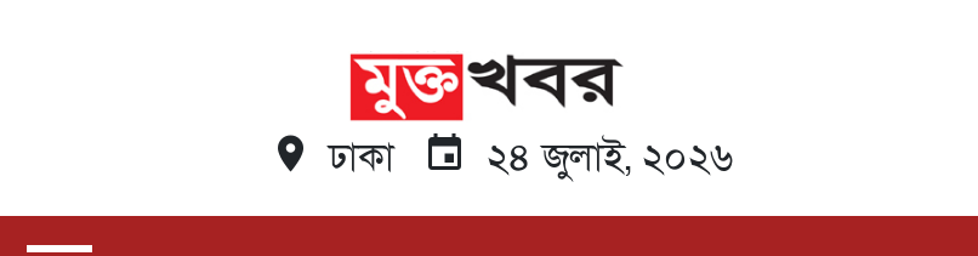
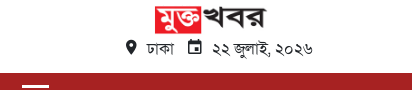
[329,132,734,185] ঢাকা ২৪ জুলাই, ২০২৬ -> [146,38,312,60] ঢাকা ২২ জুলাই, ২০২৬

